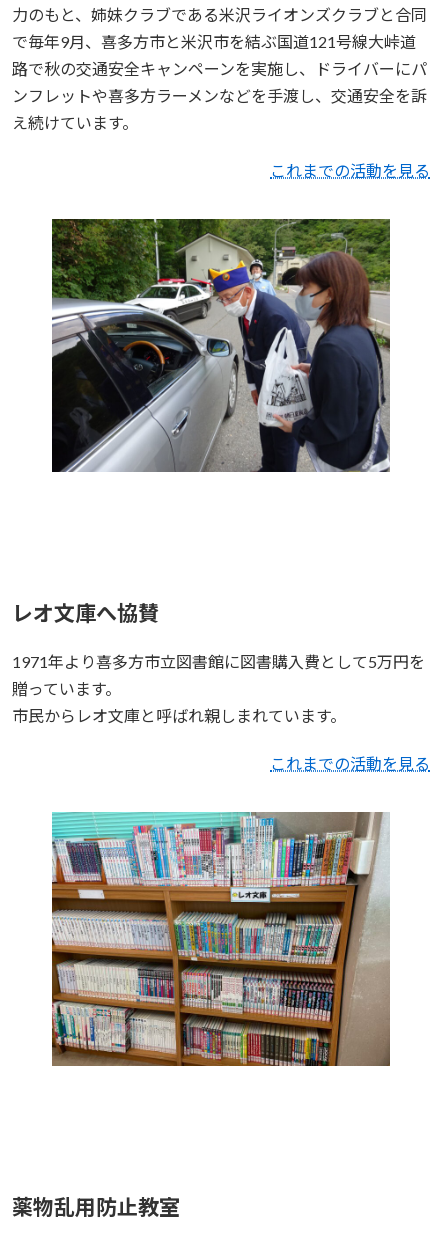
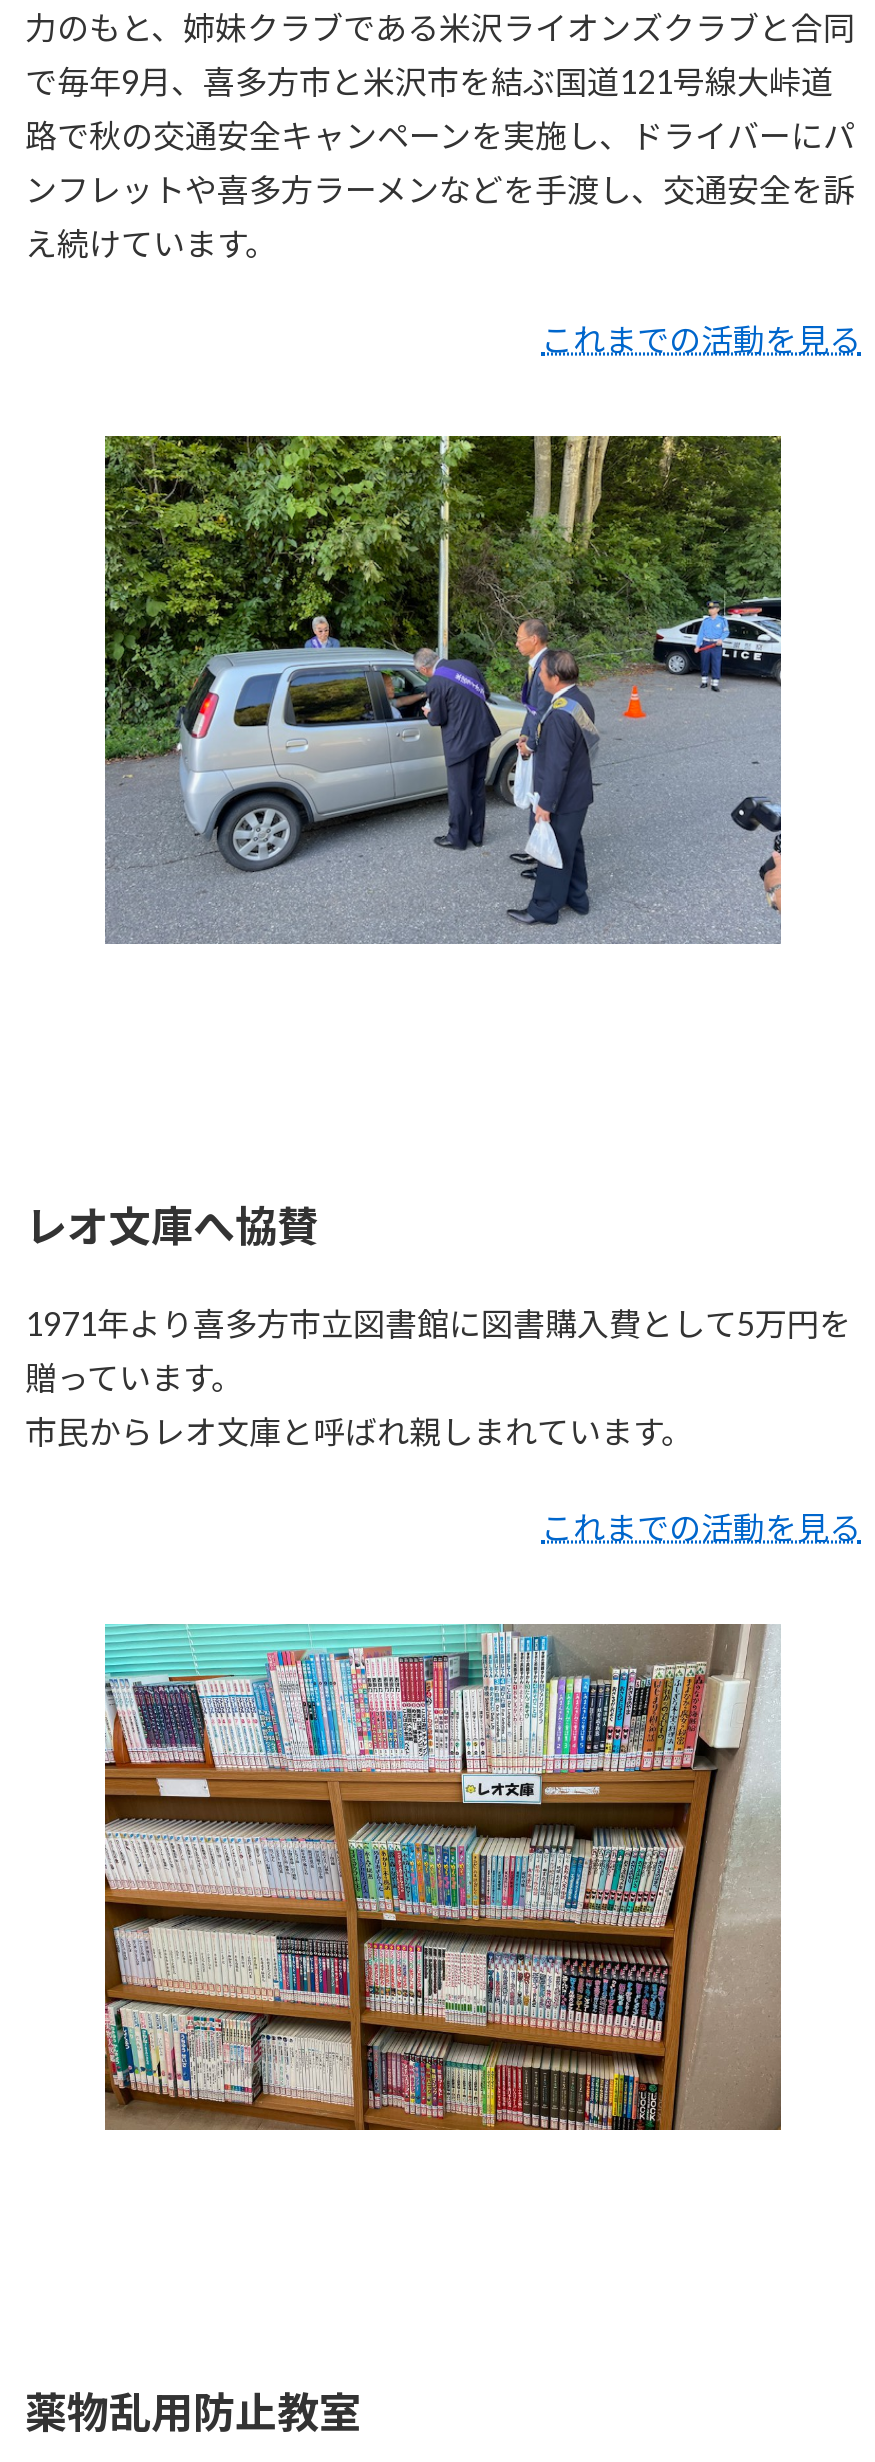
[51,218,390,472] [image] -> [103,434,781,944] [image]

